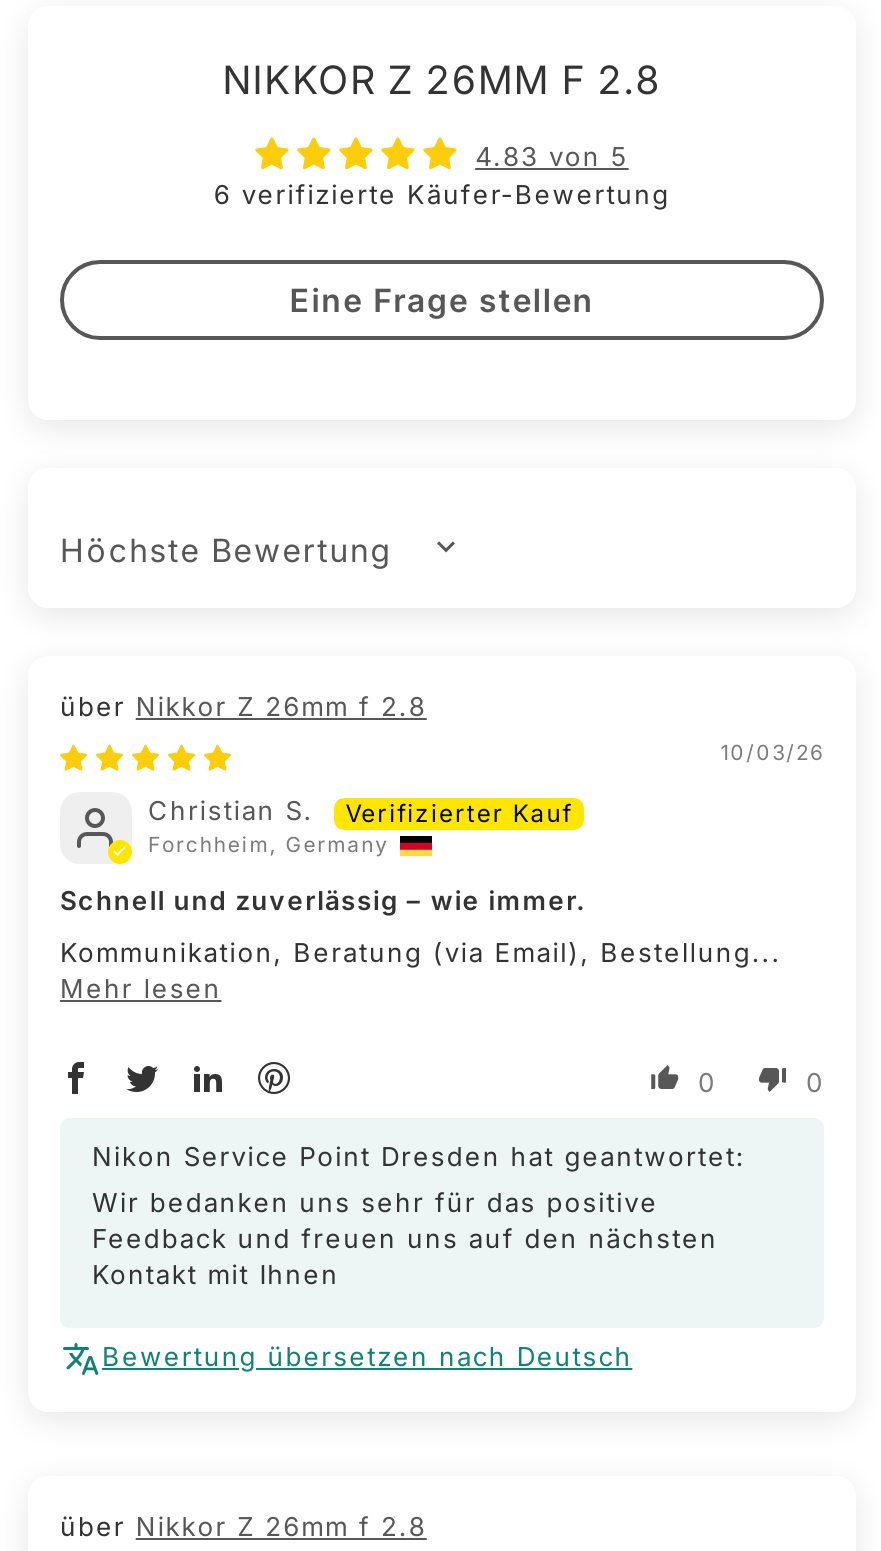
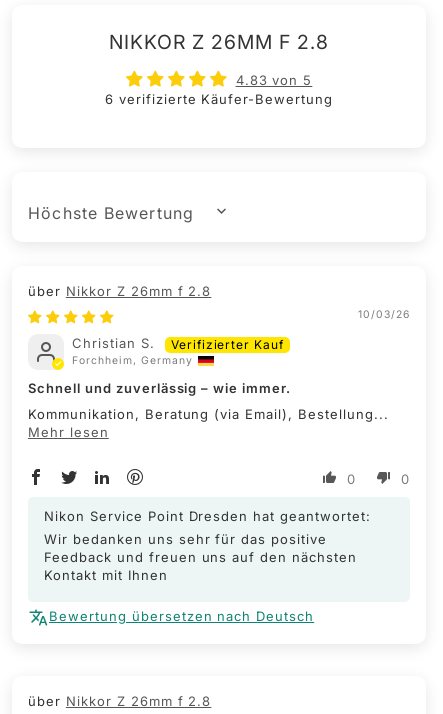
[289,280,595,320] Eine Frage stellen -> none

